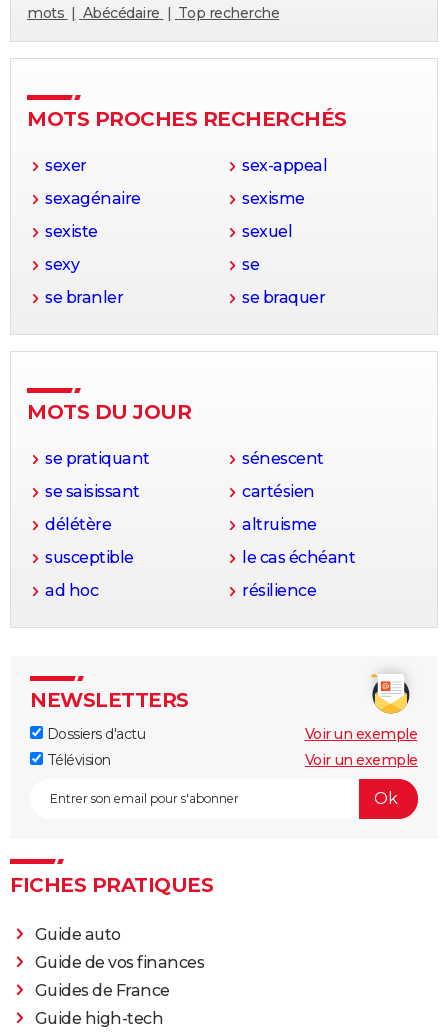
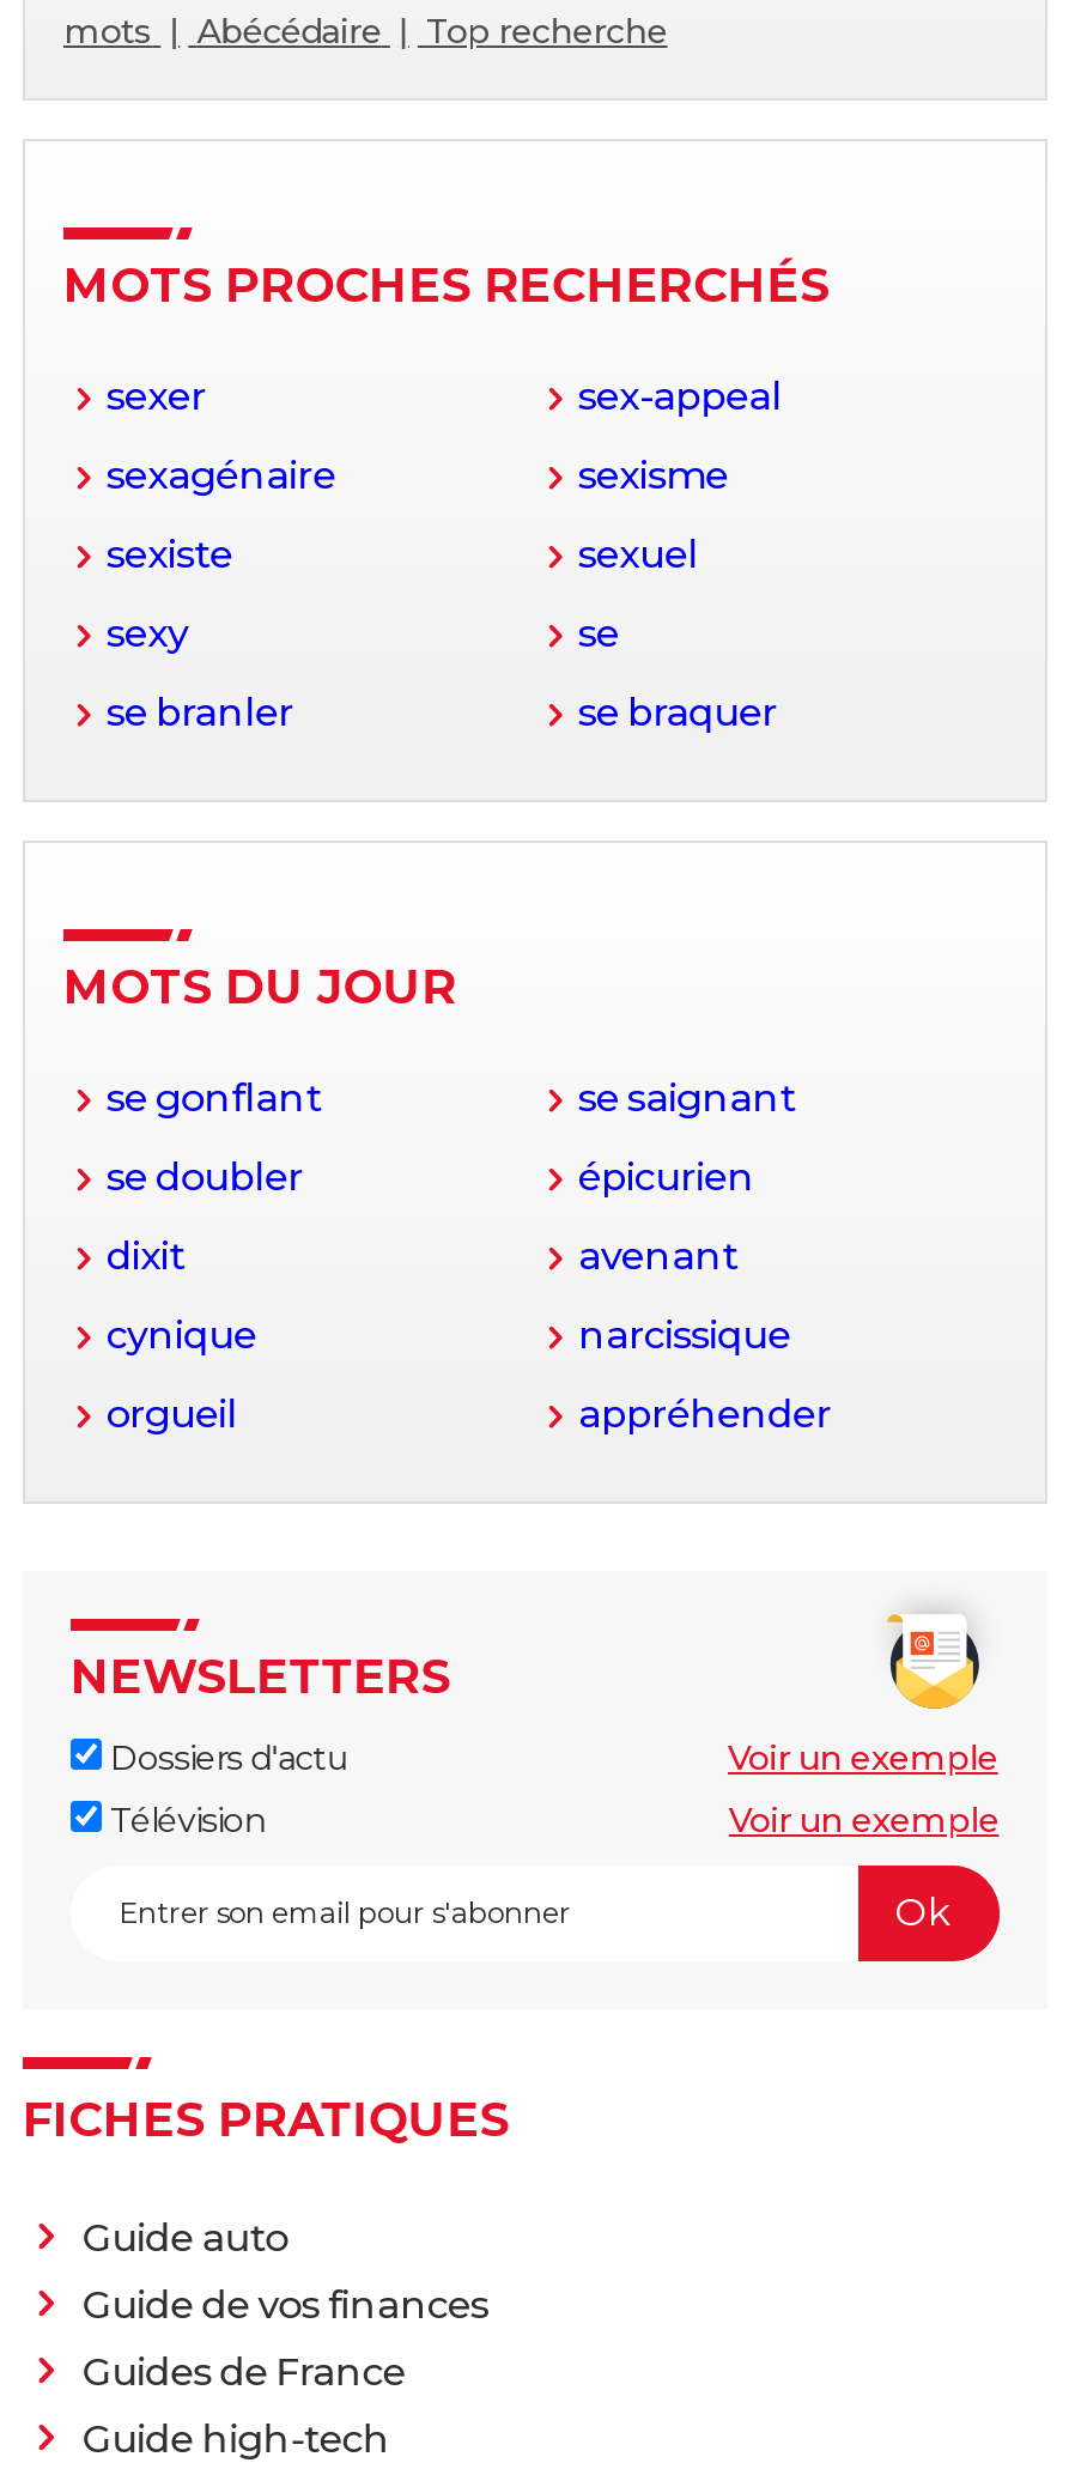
[45,449,324,468] se pratiquant | sénescent -> [107,1075,795,1120] se gonflant | se saignant
[45,482,315,501] se saisissant | cartésien -> [107,1154,755,1199] se doubler | épicurien
[45,515,317,534] délétère | altruisme -> [107,1233,738,1278] dixit | avenant
[45,548,355,567] susceptible | le cas échéant -> [107,1312,791,1357] cynique | narcissique
[45,581,316,600] ad hoc | résilience -> [107,1391,831,1436] orgueil | appréhender

